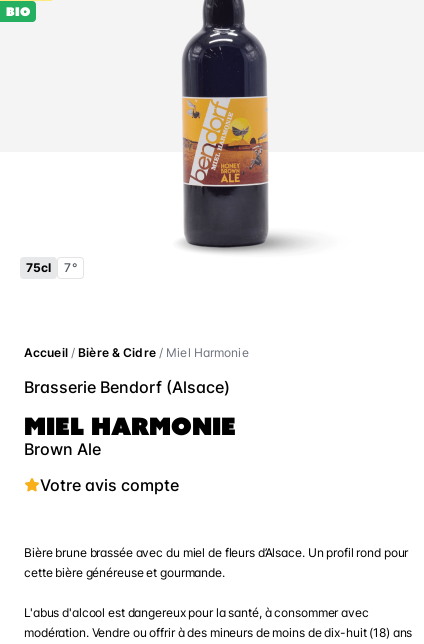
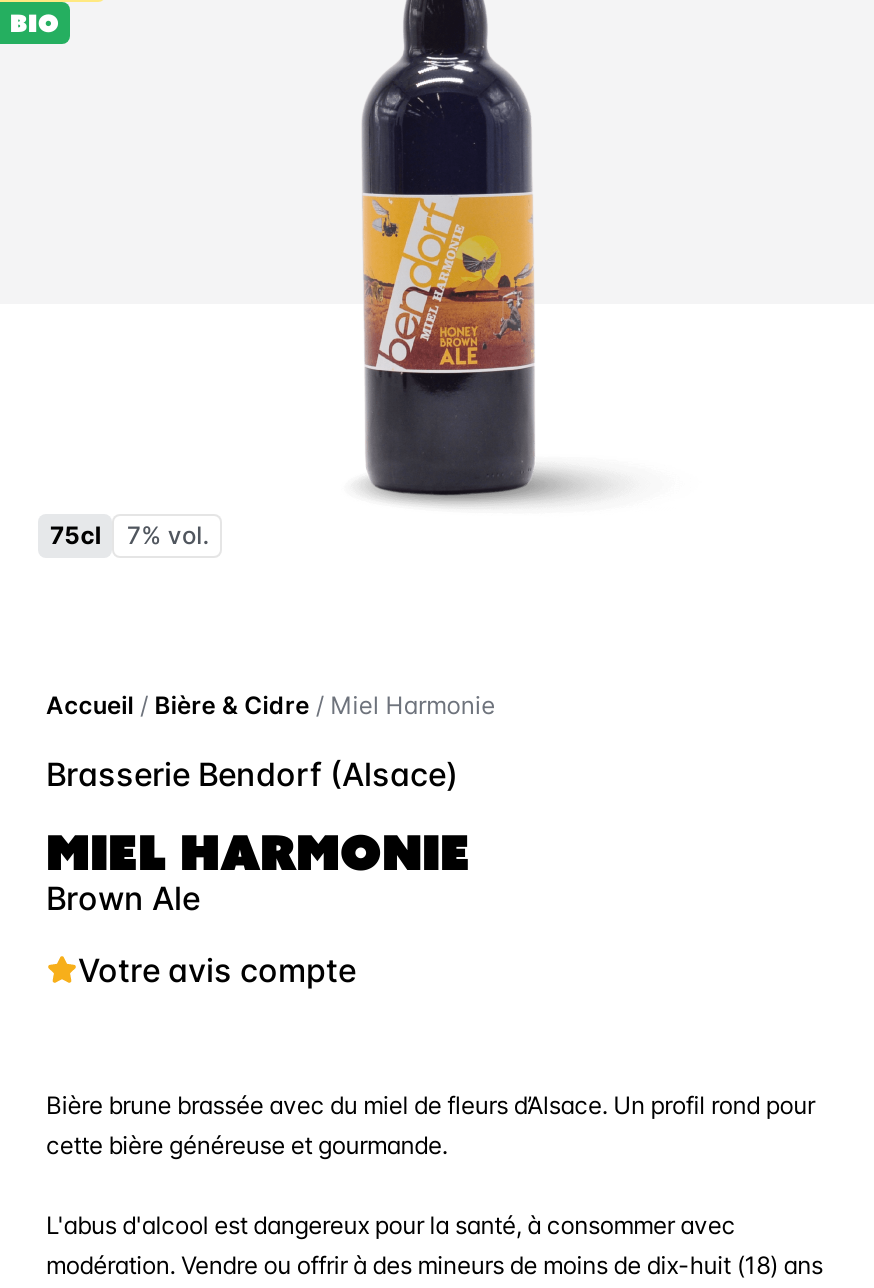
[26,260,77,275] 75cl 7° -> [50,520,209,550] 75cl 7% vol.

